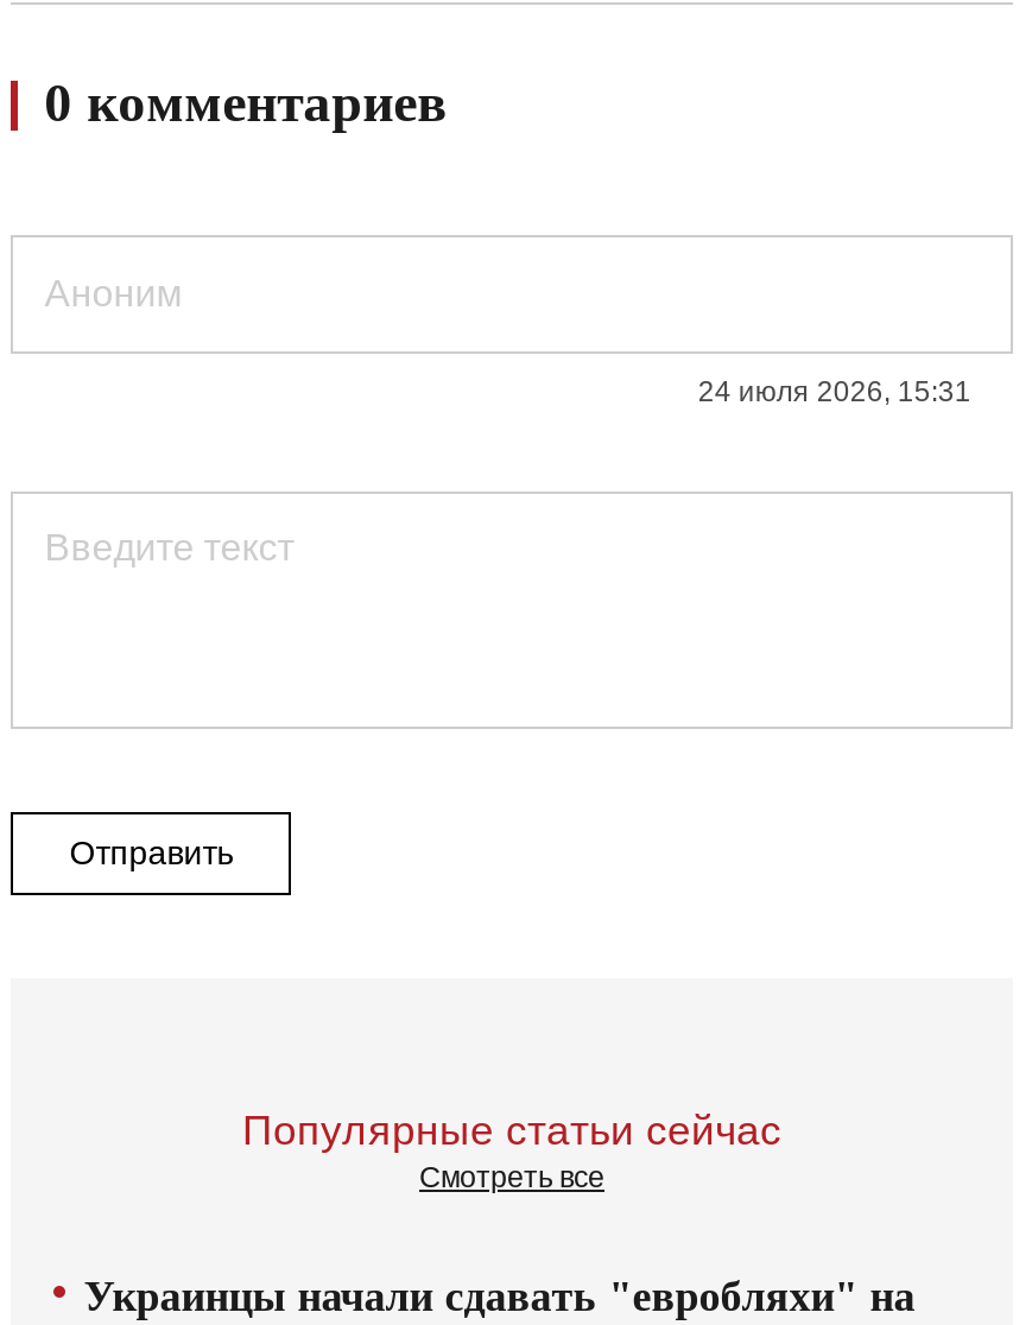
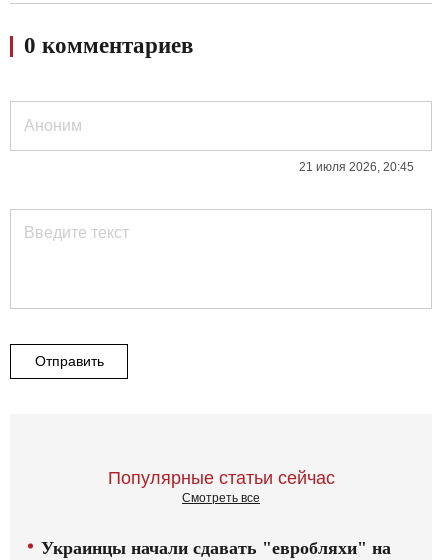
[698,374,971,408] 24 июля 2026, 15:31 -> [299,160,414,174] 21 июля 2026, 20:45

